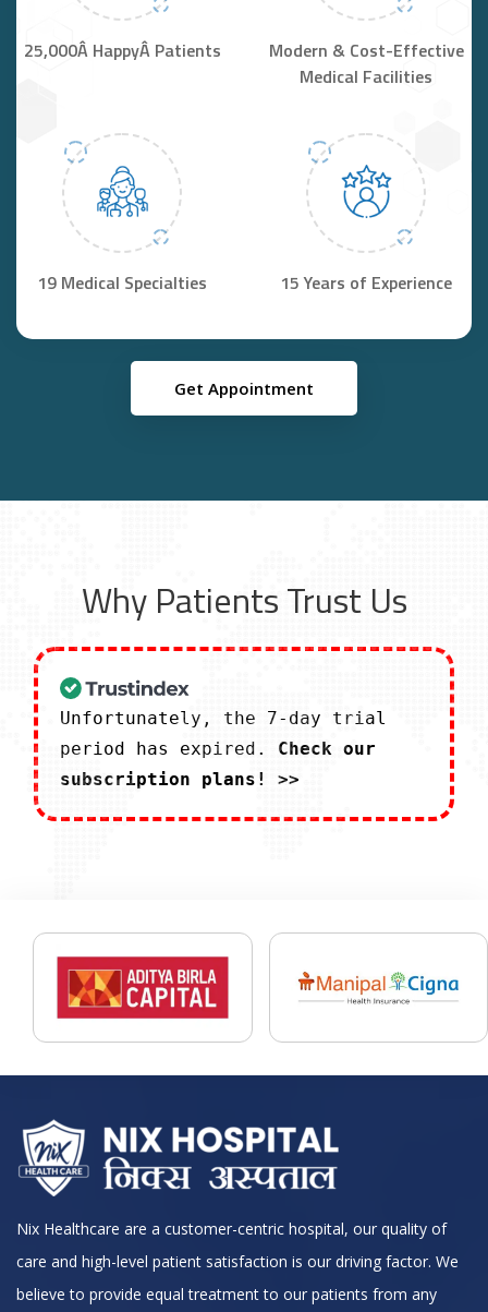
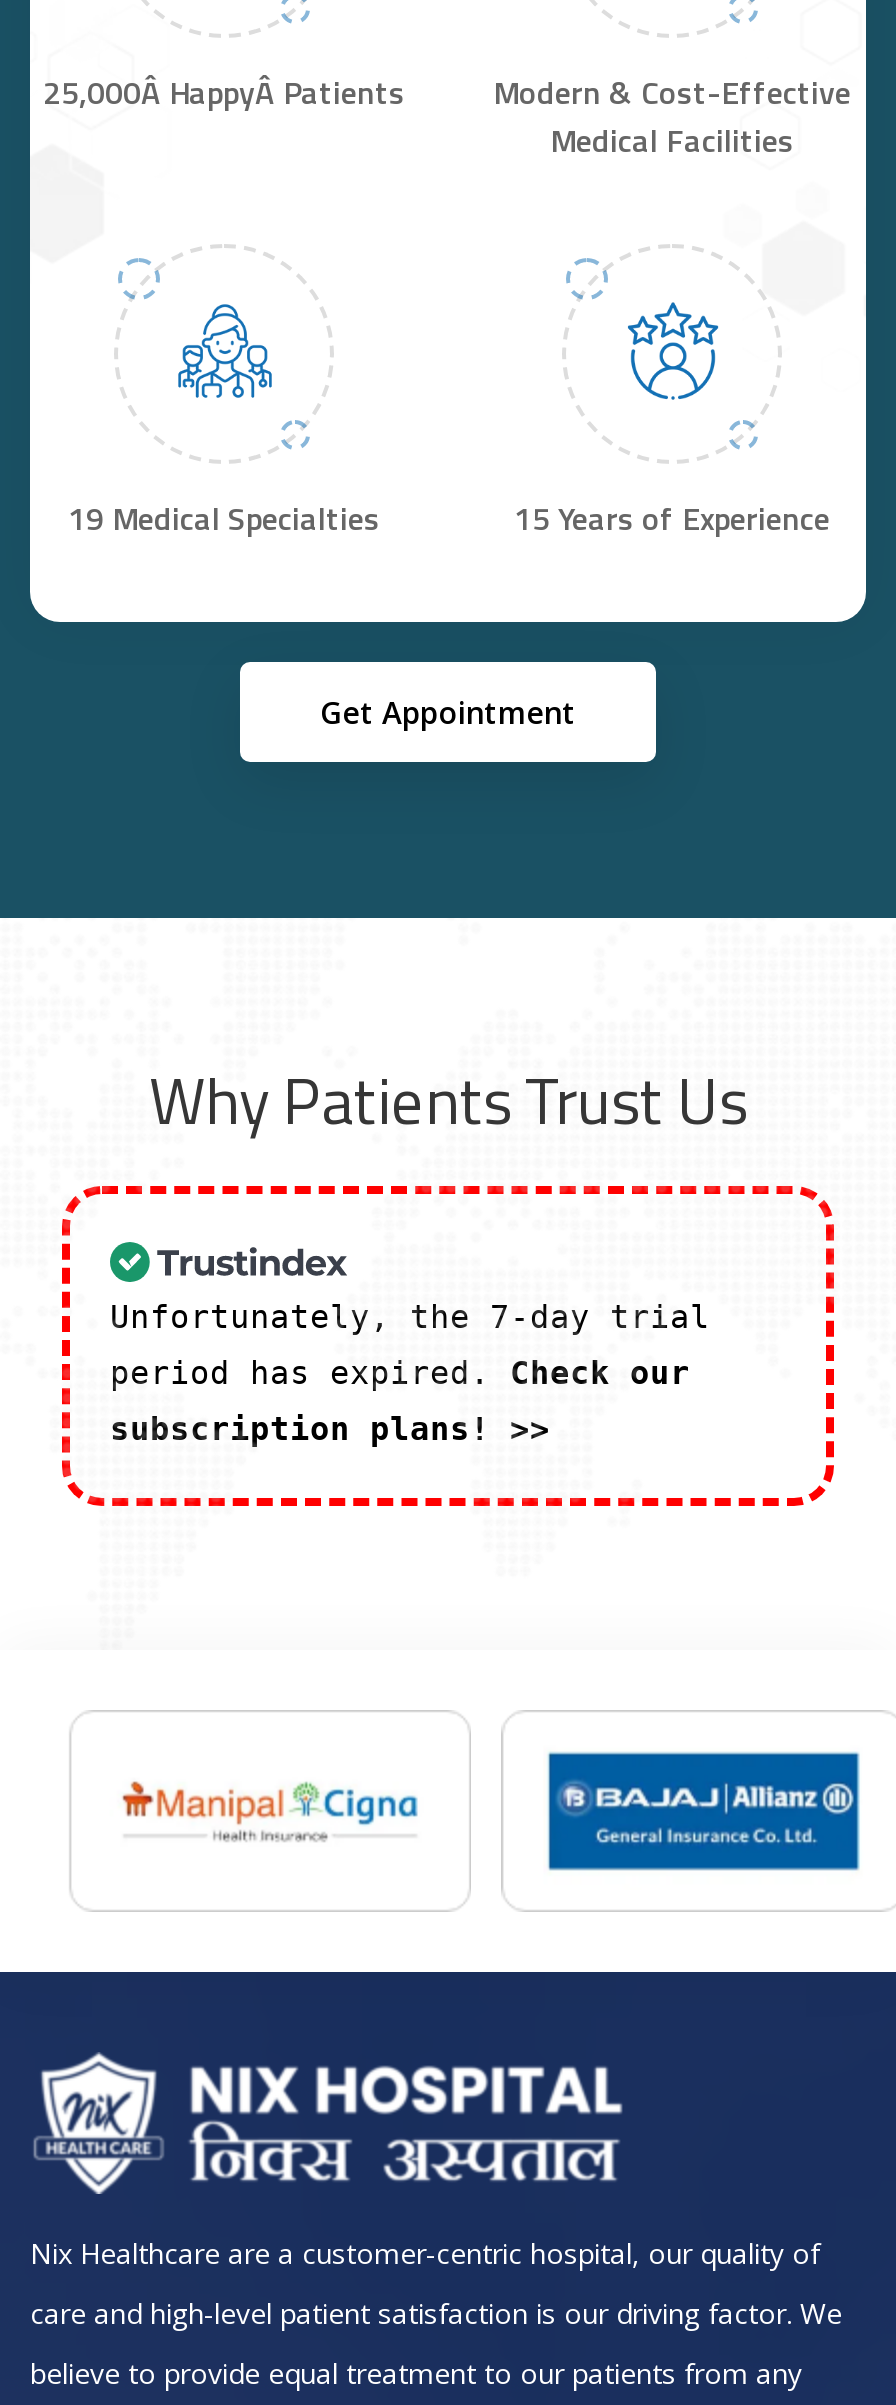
[56,955,230,1020] [image] -> [104,1754,420,1868] [image]
[297,955,468,1020] [image] -> [546,1750,862,1872] [image]

